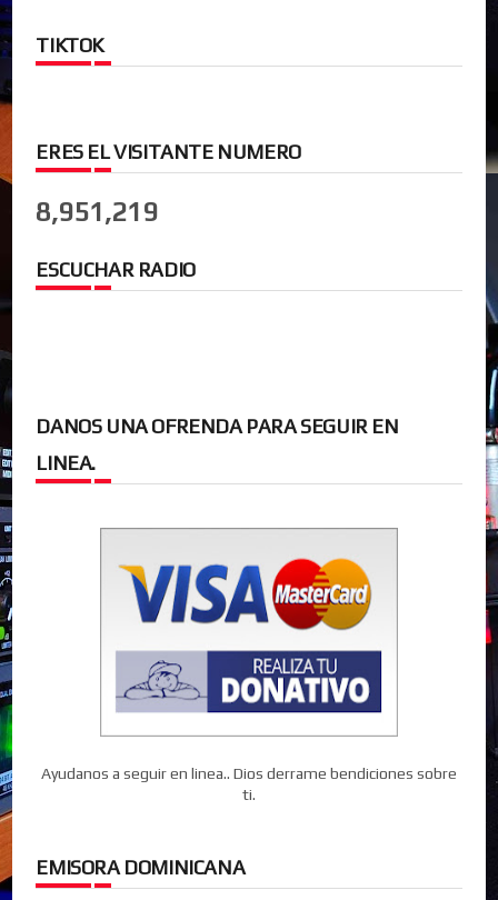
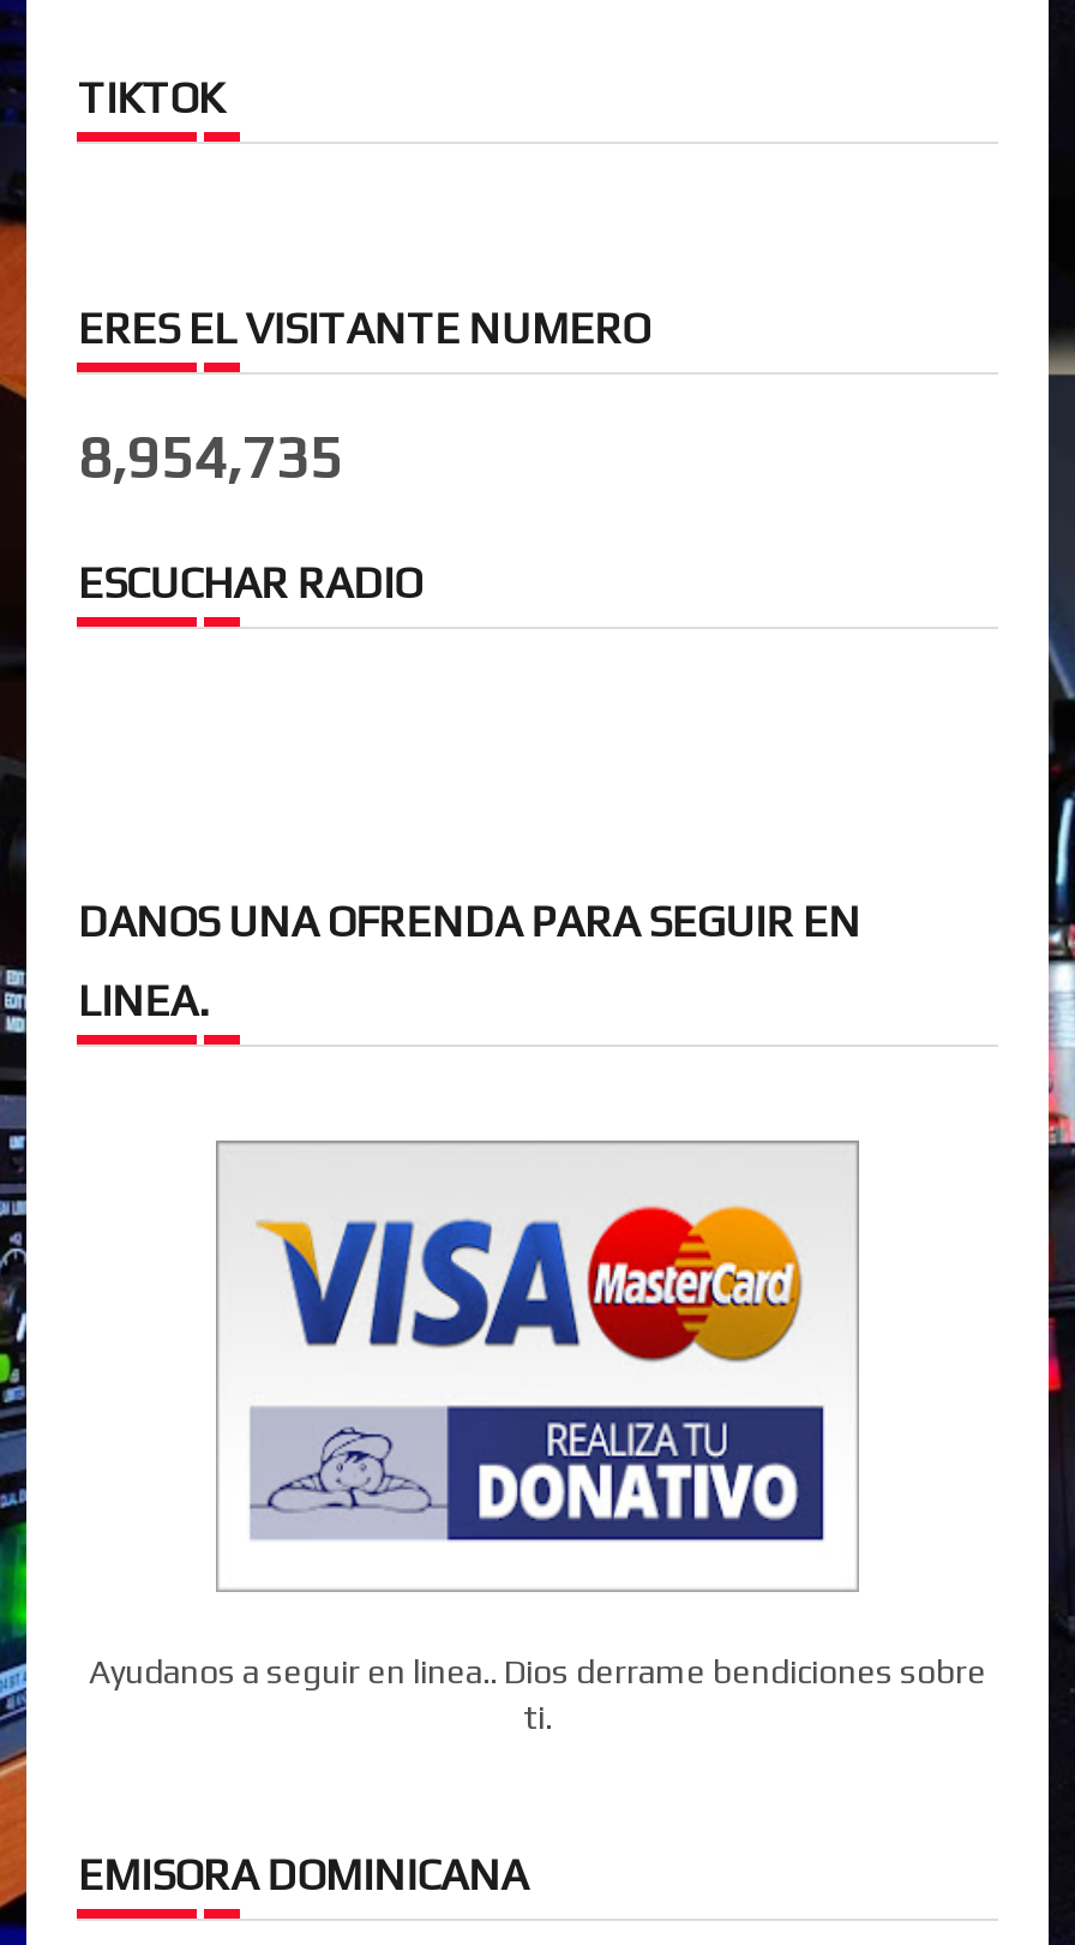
[36,196,158,226] 8,951,219 -> [78,425,342,489] 8,954,735

